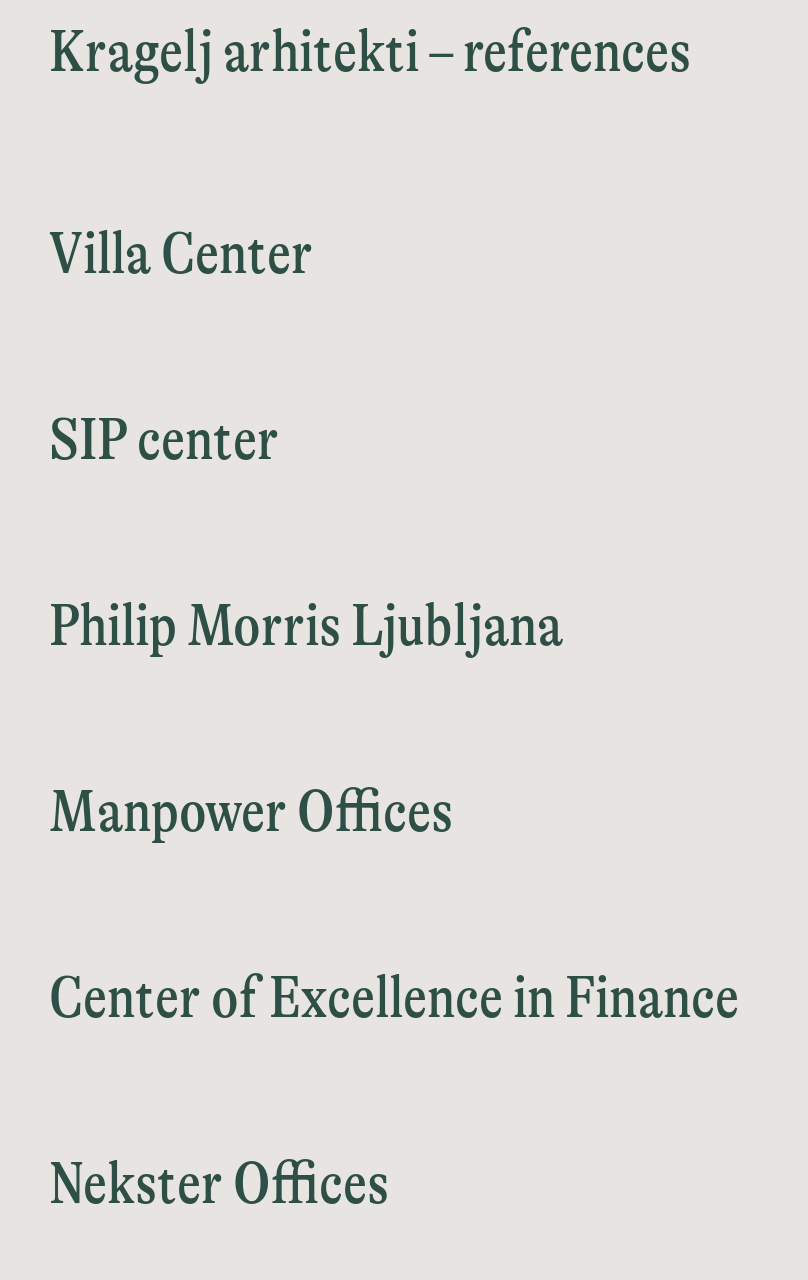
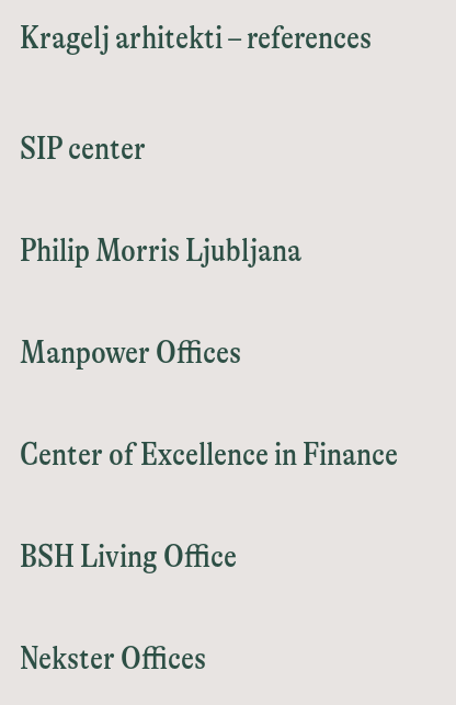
[49,219,313,287] Villa Center -> none
moved [49,405,739,1031] -> [20,129,398,473]: SIP center | Philip Morris Ljubljana | Manpower Offices | Center of Excellence in Finance
none -> [20,537,237,575] BSH Living Office

